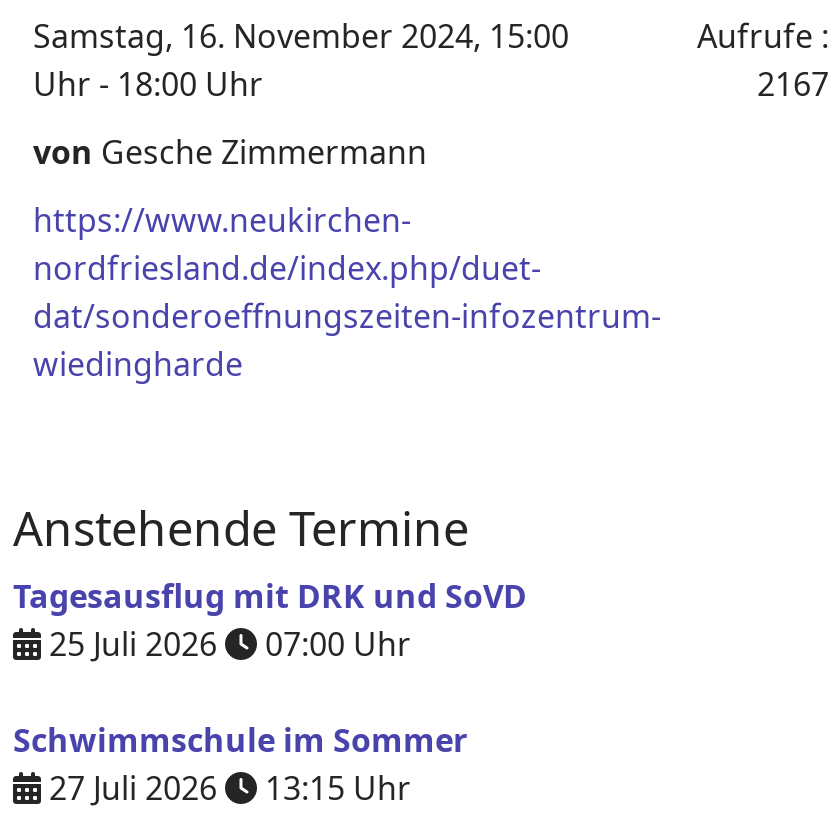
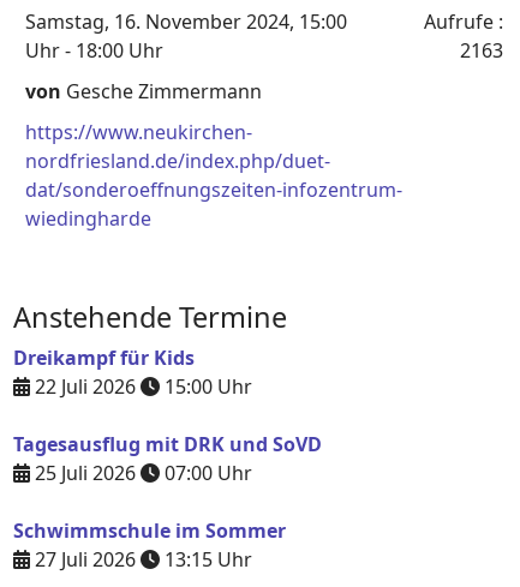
[757,62,829,106] 2167 -> [460,37,503,64] 2163
none -> [13,345,252,400] Dreikampf für Kids | 22 Juli 2026 | 15:00 Uhr

